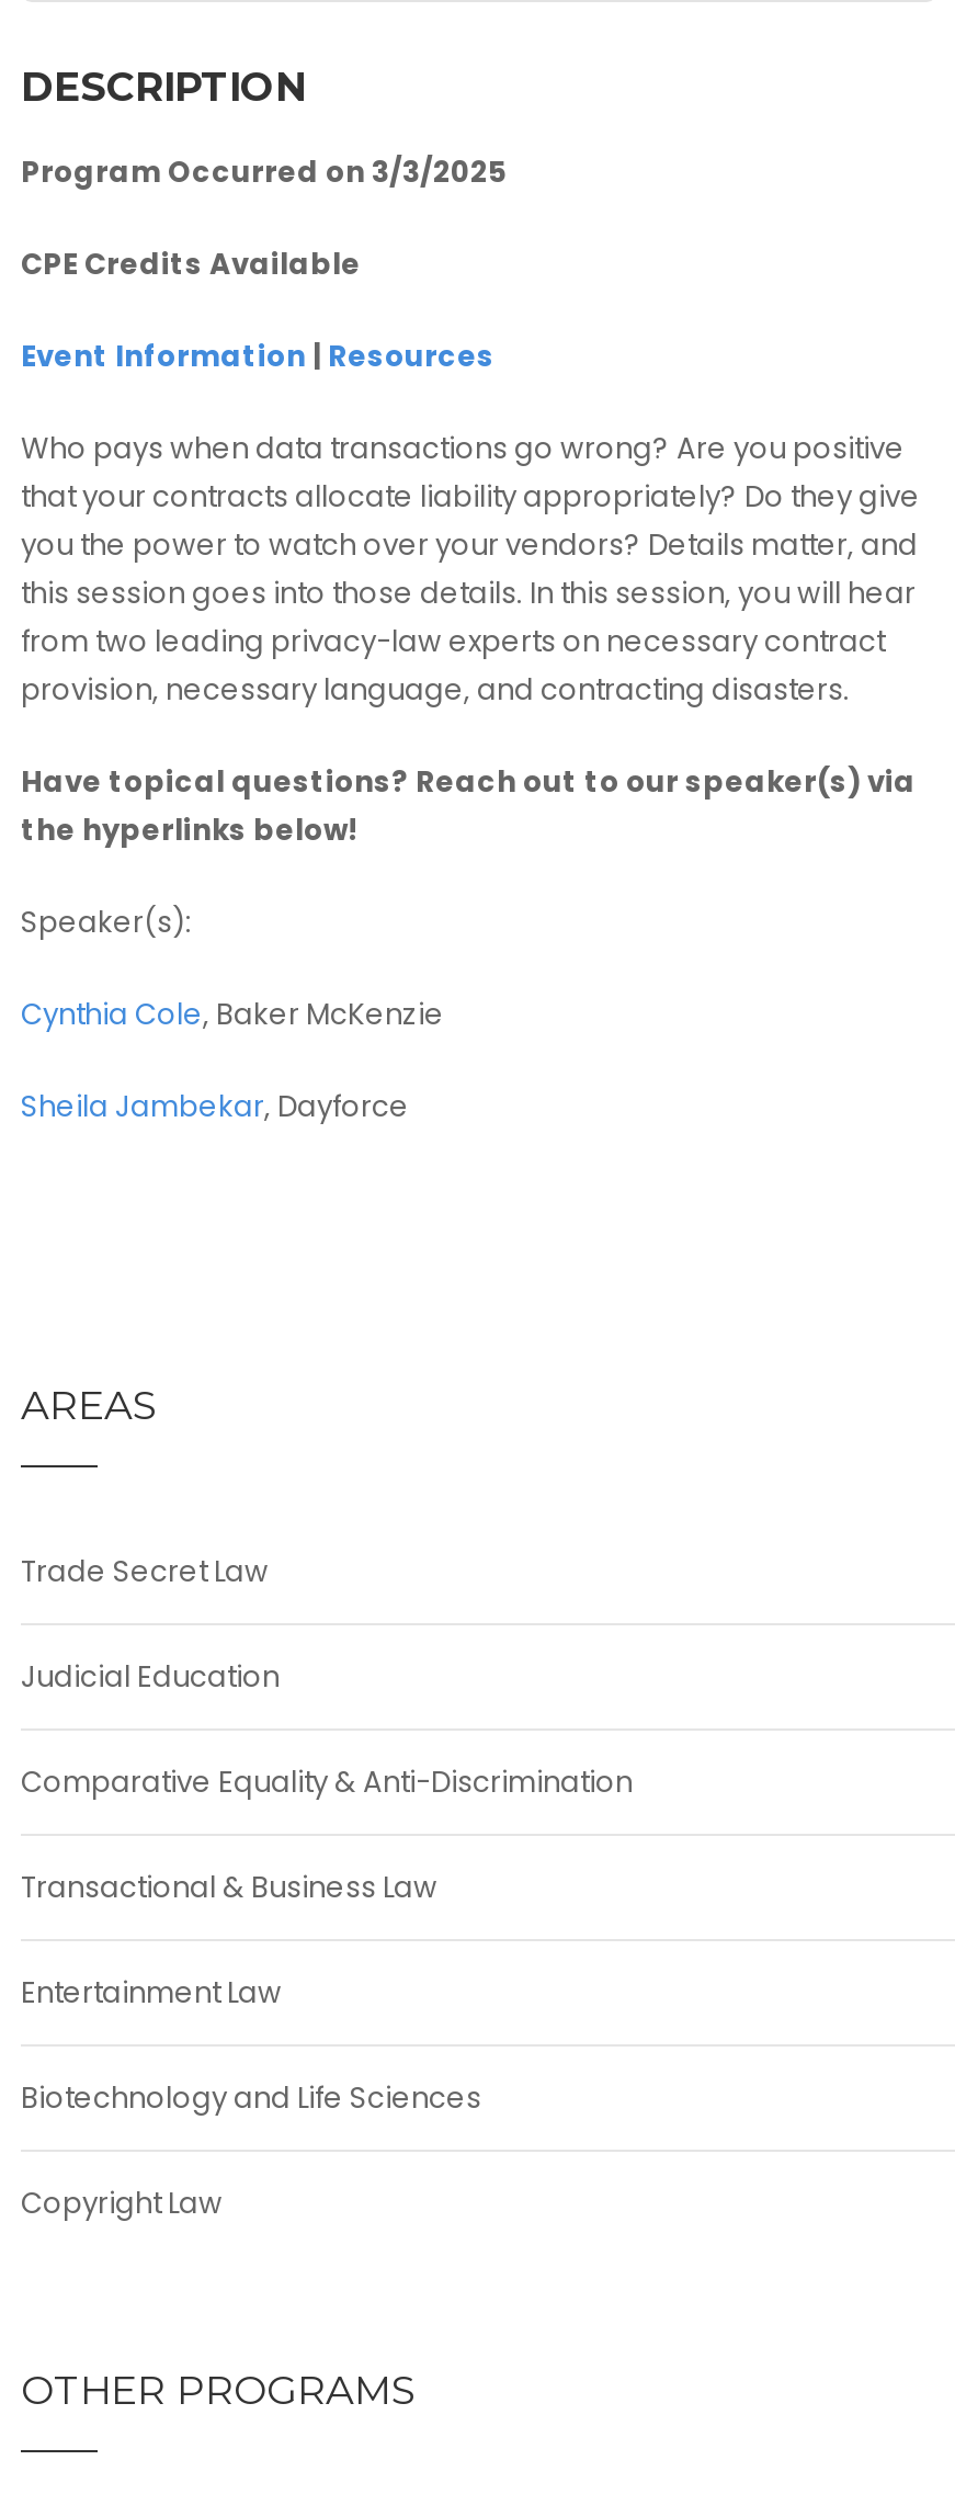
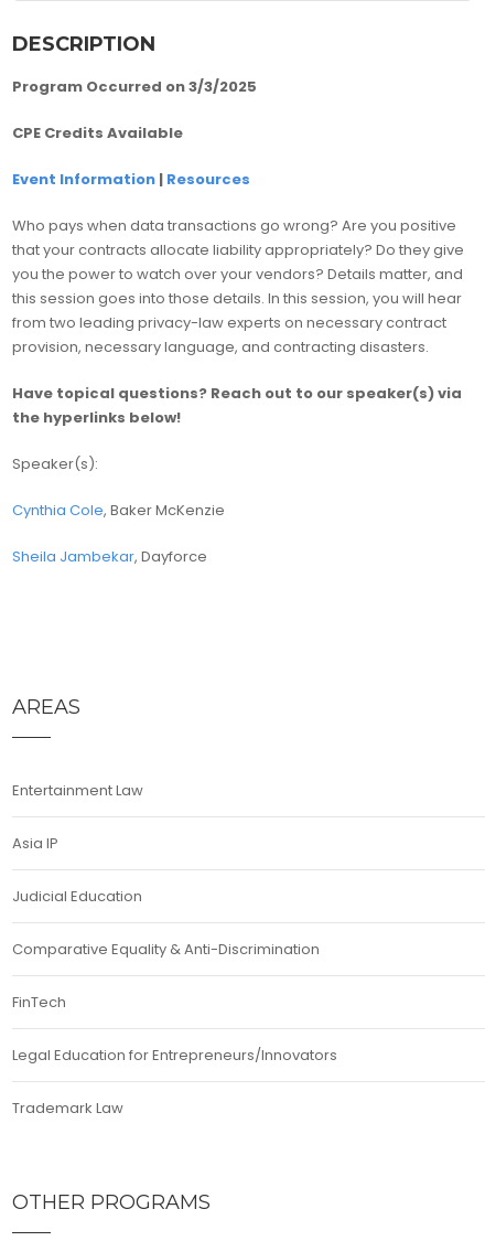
[21,1550,269,1592] Trade Secret Law -> [12,832,58,853] Asia IP
moved [21,1655,633,1802] -> [12,885,320,959]: Judicial Education | Comparative Equality & Anti-Discrimination
[21,1866,481,2223] Transactional & Business Law | Biotechnology and Life Sciences | Copyright Law -> [12,991,337,1118] FinTech | Legal Education for Entrepreneurs/Innovators | Trademark Law
moved [21,1971,282,2013] -> [12,779,143,800]: Entertainment Law

